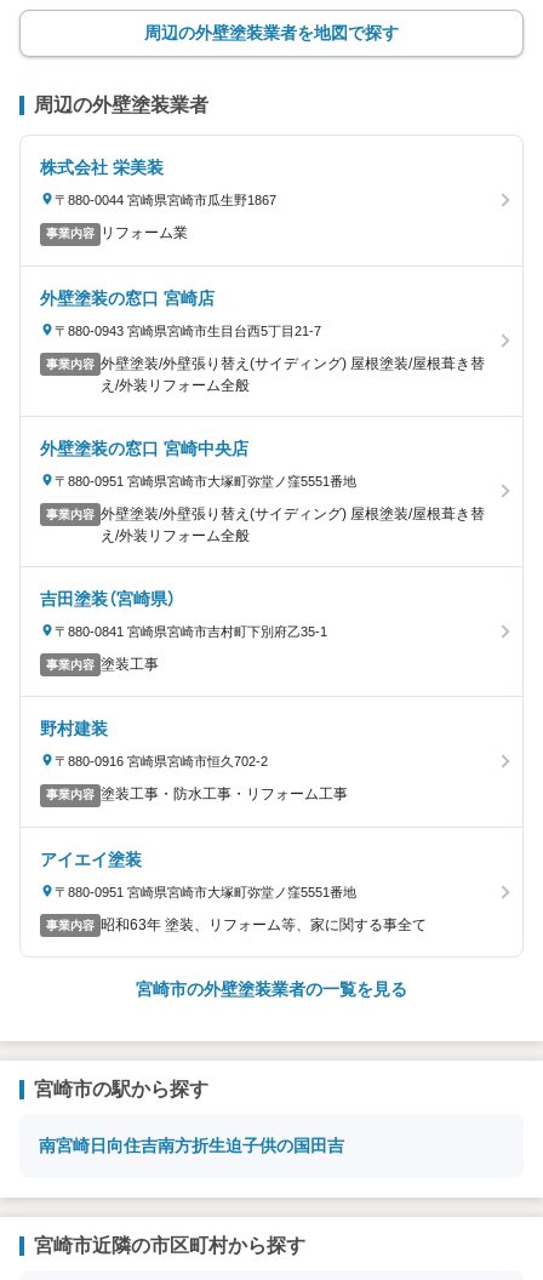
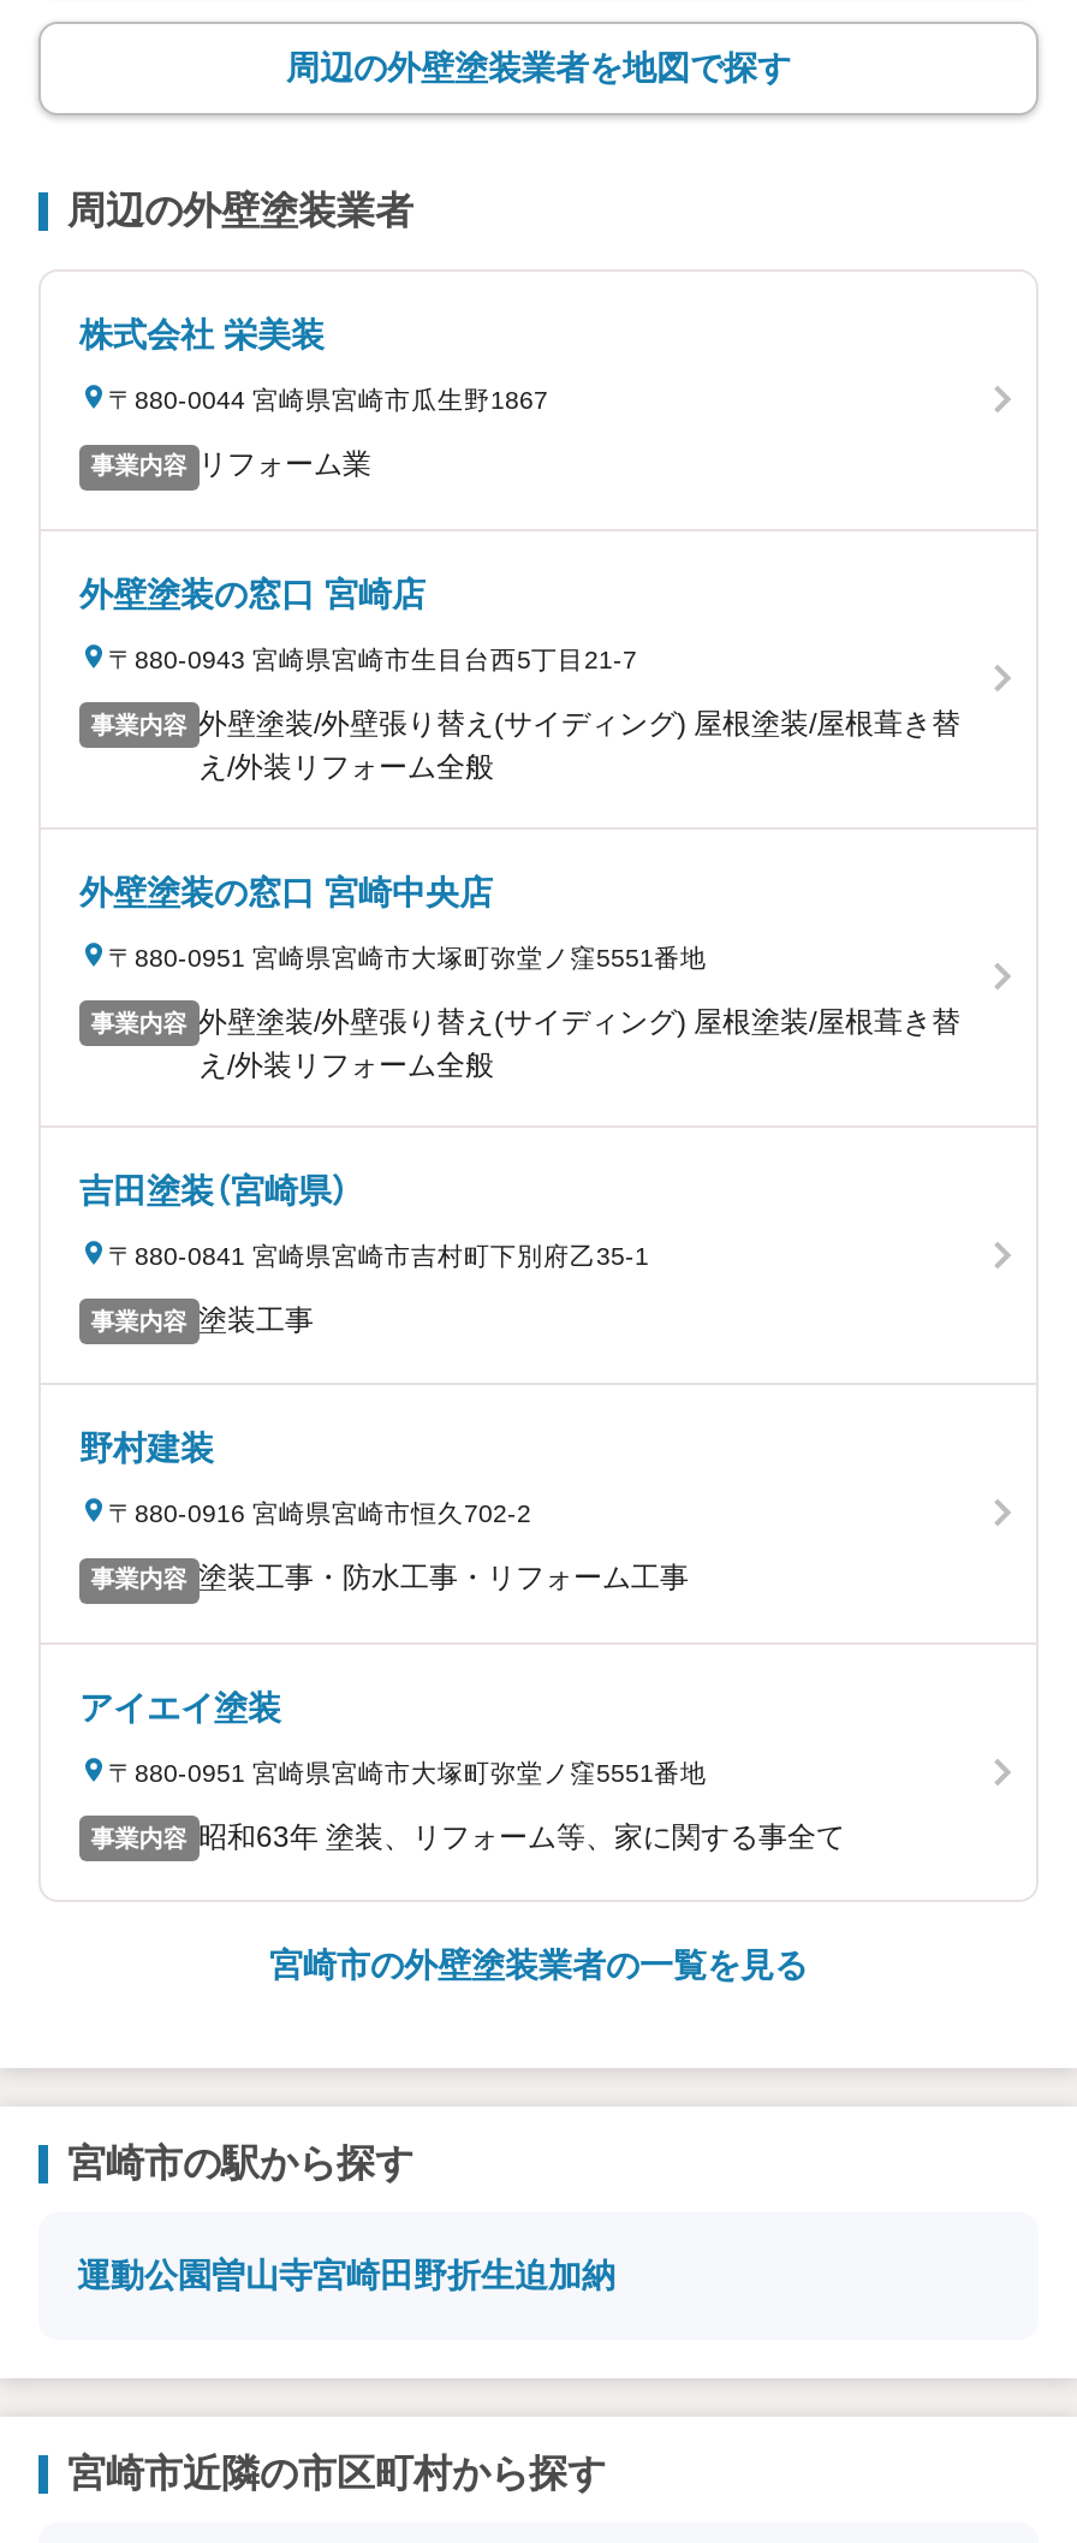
[39,1136,344,1155] 南宮崎日向住吉南方折生迫子供の国田吉 -> [77,2256,615,2294] 運動公園曽山寺宮崎田野折生迫加納

